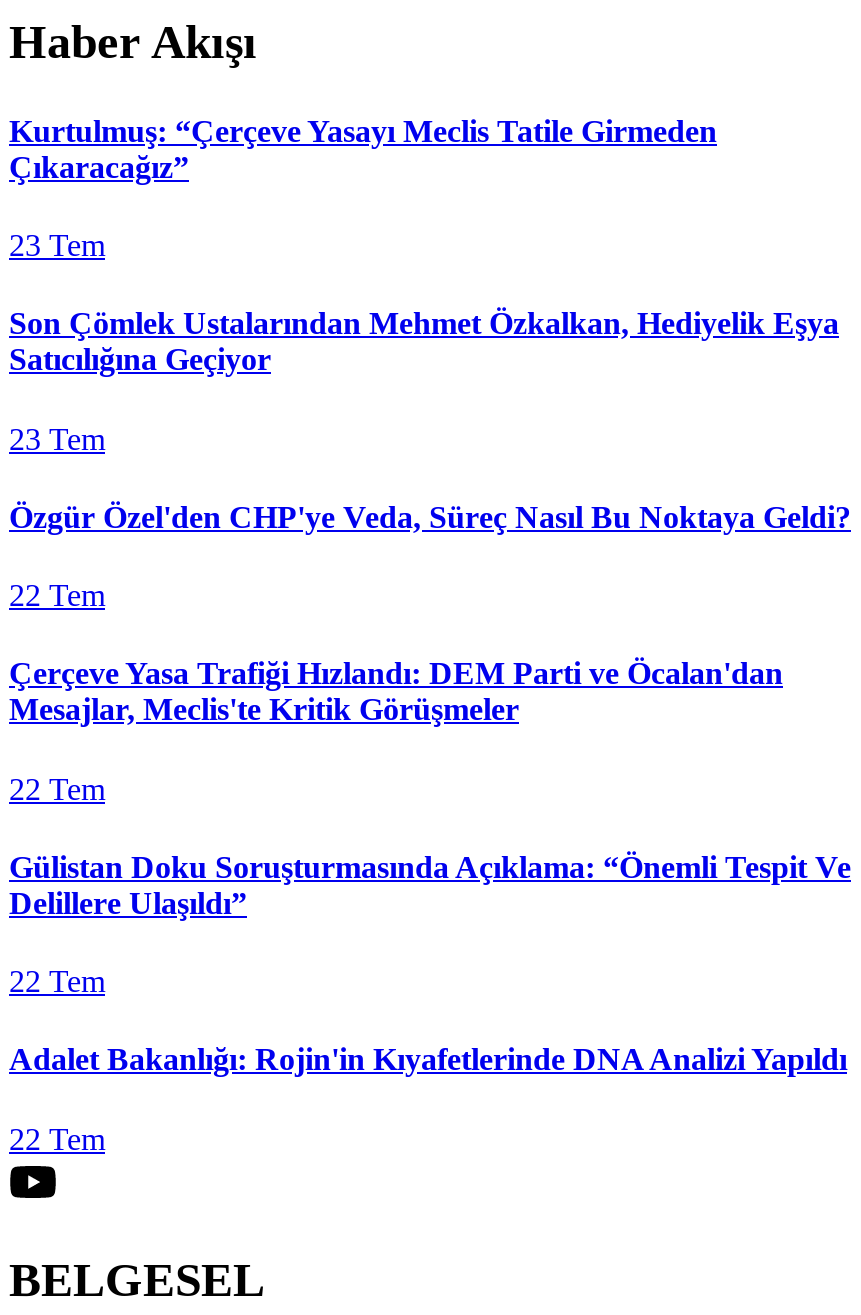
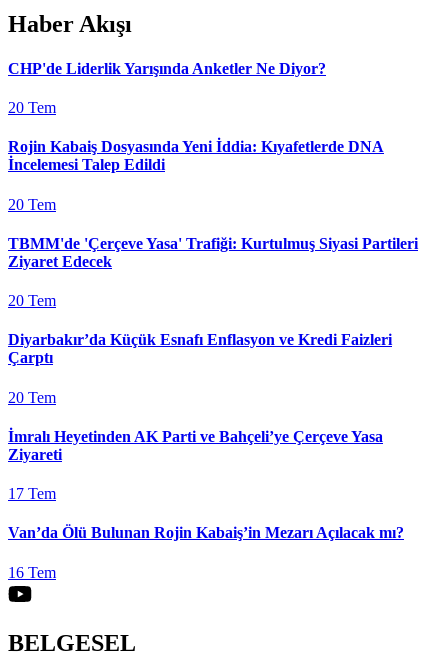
[9,113,717,183] Kurtulmuş: “Çerçeve Yasayı Meclis Tatile Girmeden | Çıkaracağız” -> [8,60,326,77] CHP'de Liderlik Yarışında Anketler Ne Diyor?
[9,228,105,262] 23 Tem -> [8,99,56,116] 20 Tem
[9,307,839,377] Son Çömlek Ustalarından Mehmet Özkalkan, Hediyelik Eşya | Satıcılığına Geçiyor -> [8,138,384,173] Rojin Kabaiş Dosyasında Yeni İddia: Kıyafetlerde DNA | İncelemesi Talep Edildi
[9,421,105,455] 23 Tem -> [8,195,56,212] 20 Tem
[9,500,851,534] Özgür Özel'den CHP'ye Veda, Süreç Nasıl Bu Noktaya Geldi? -> [8,235,418,270] TBMM'de 'Çerçeve Yasa' Trafiği: Kurtulmuş Siyasi Partileri | Ziyaret Edecek
[9,578,105,612] 22 Tem -> [8,292,56,309] 20 Tem
[9,657,783,727] Çerçeve Yasa Trafiği Hızlandı: DEM Parti ve Öcalan'dan | Mesajlar, Meclis'te Kritik Görüşmeler -> [8,331,392,366] Diyarbakır’da Küçük Esnafı Enflasyon ve Kredi Faizleri | Çarptı
[9,771,105,805] 22 Tem -> [8,389,56,406] 20 Tem
[9,850,851,920] Gülistan Doku Soruşturmasında Açıklama: “Önemli Tespit Ve | Delillere Ulaşıldı” -> [8,428,383,463] İmralı Heyetinden AK Parti ve Bahçeli’ye Çerçeve Yasa | Ziyareti
[9,964,105,998] 22 Tem -> [8,485,56,502] 17 Tem
[9,1043,847,1077] Adalet Bakanlığı: Rojin'in Kıyafetlerinde DNA Analizi Yapıldı -> [8,524,404,541] Van’da Ölü Bulunan Rojin Kabaiş’in Mezarı Açılacak mı?
[9,1121,105,1155] 22 Tem -> [8,564,56,581] 16 Tem

